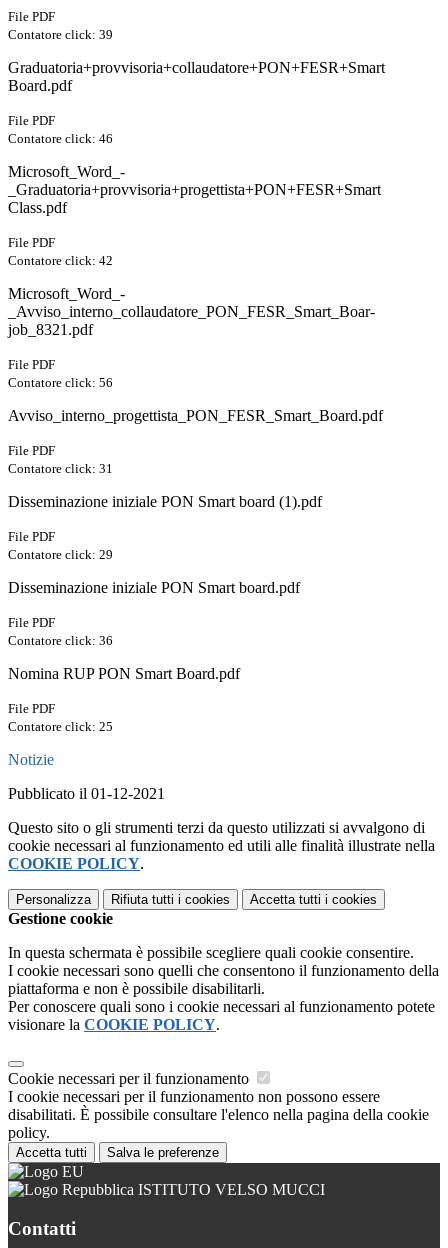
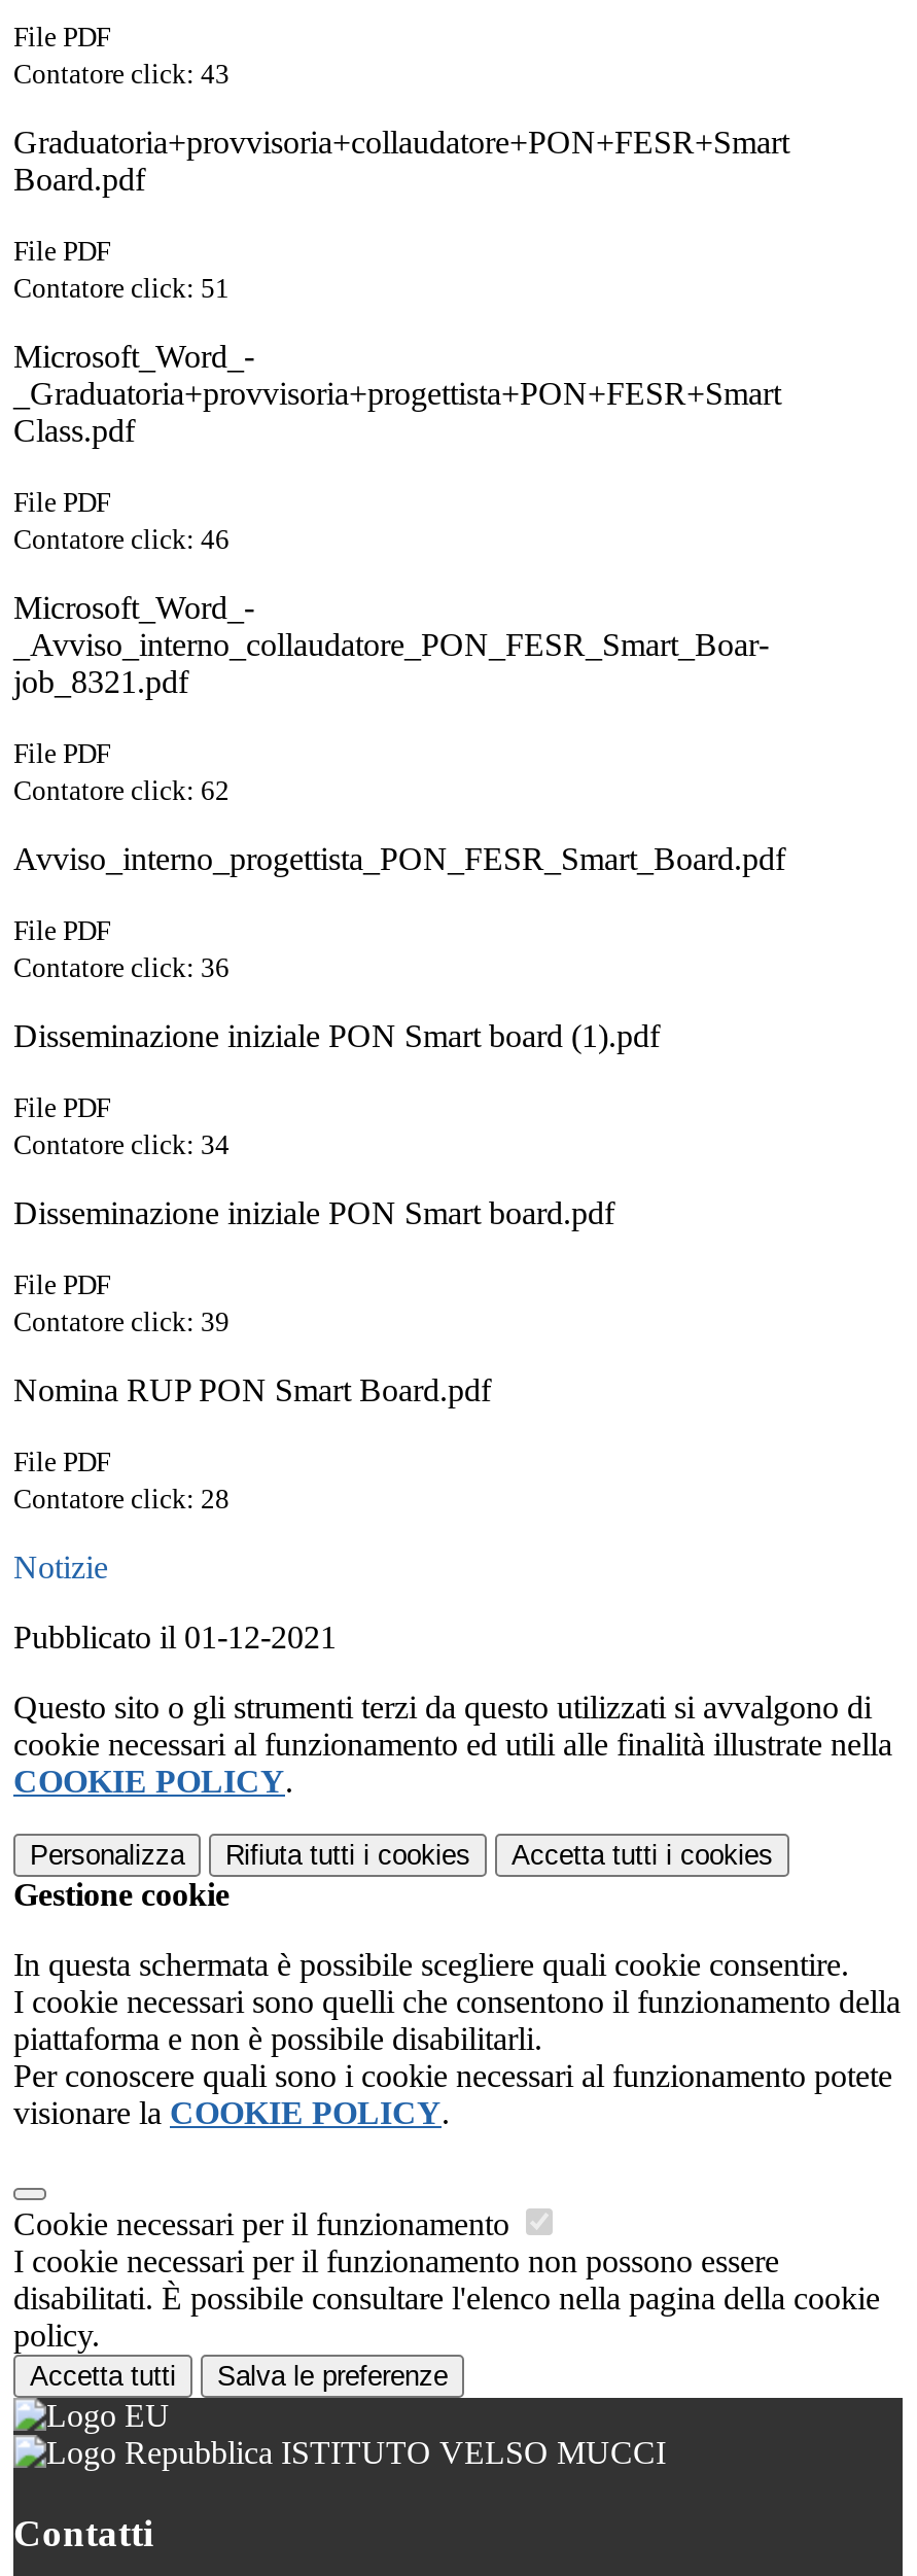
moved [8,27,113,42] -> [13,1307,230,1338]: Contatore click: 39
none -> [13,59,230,90] Contatore click: 43
moved [8,131,113,146] -> [13,524,230,555]: Contatore click: 46
none -> [13,273,230,304] Contatore click: 51
[8,253,113,268] Contatore click: 42 -> none
[8,375,113,390] Contatore click: 56 -> [13,775,230,806] Contatore click: 62
[8,461,113,476] Contatore click: 31 -> none
[8,547,113,562] Contatore click: 29 -> [13,1130,230,1161] Contatore click: 34
moved [8,633,113,648] -> [13,953,230,983]: Contatore click: 36
[8,719,113,734] Contatore click: 25 -> [13,1484,230,1515] Contatore click: 28

